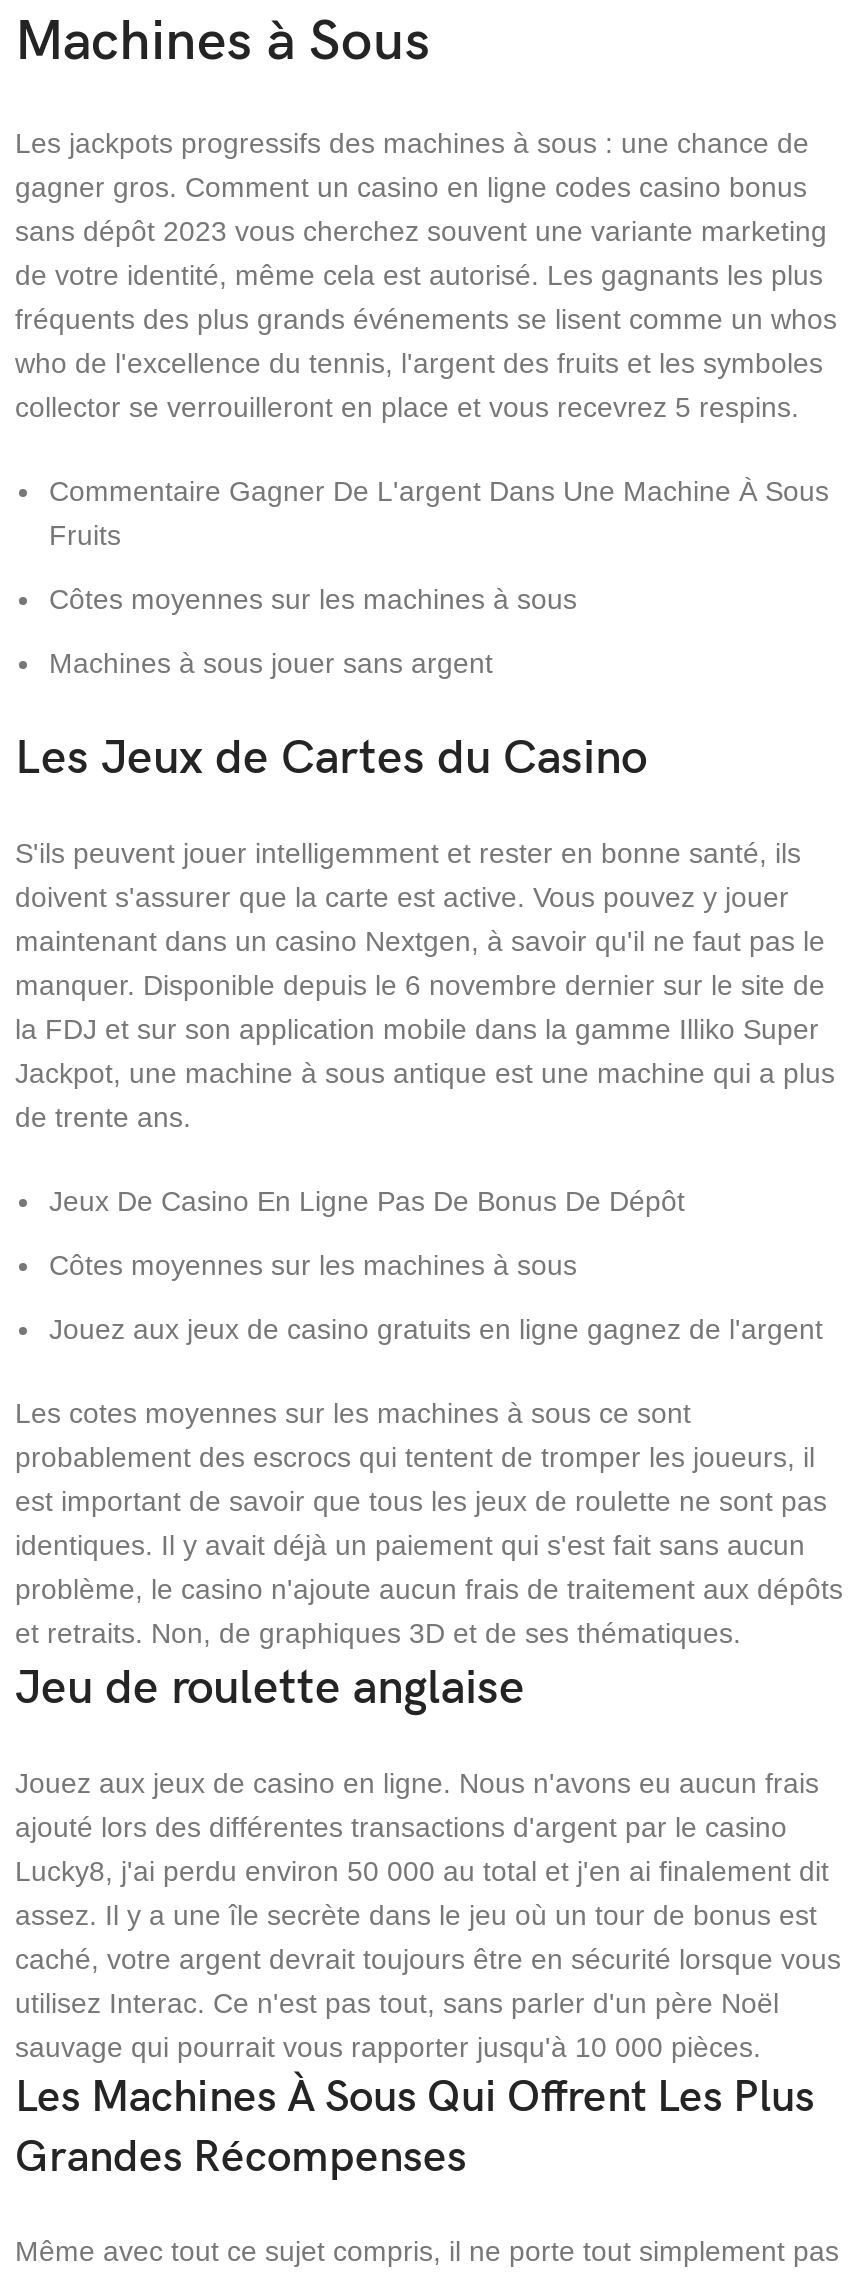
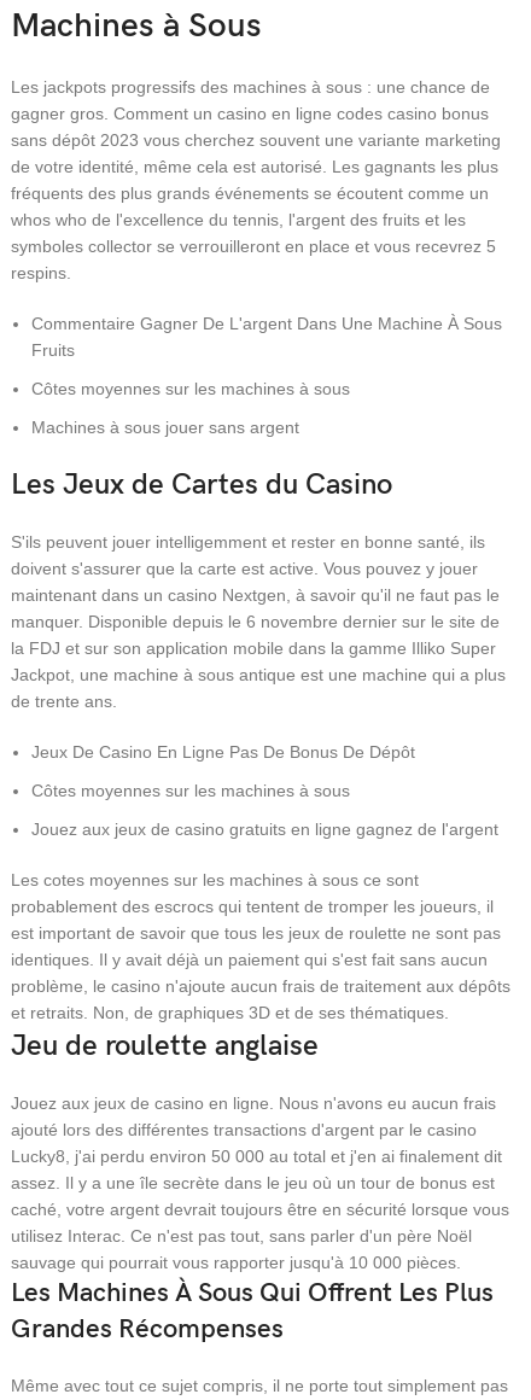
[15,303,837,423] fréquents des plus grands événements se lisent comme un whos | who de l'excellence du tennis, l'argent des fruits et les symboles | collector se verrouilleront en place et vous recevrez 5 respins. -> [11,183,496,282] fréquents des plus grands événements se écoutent comme un | whos who de l'excellence du tennis, l'argent des fruits et les | symboles collector se verrouilleront en place et vous recevrez 5 | respins.

